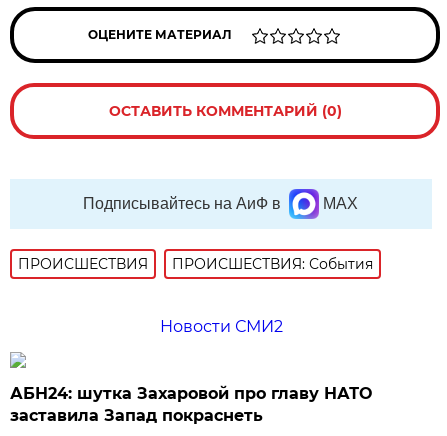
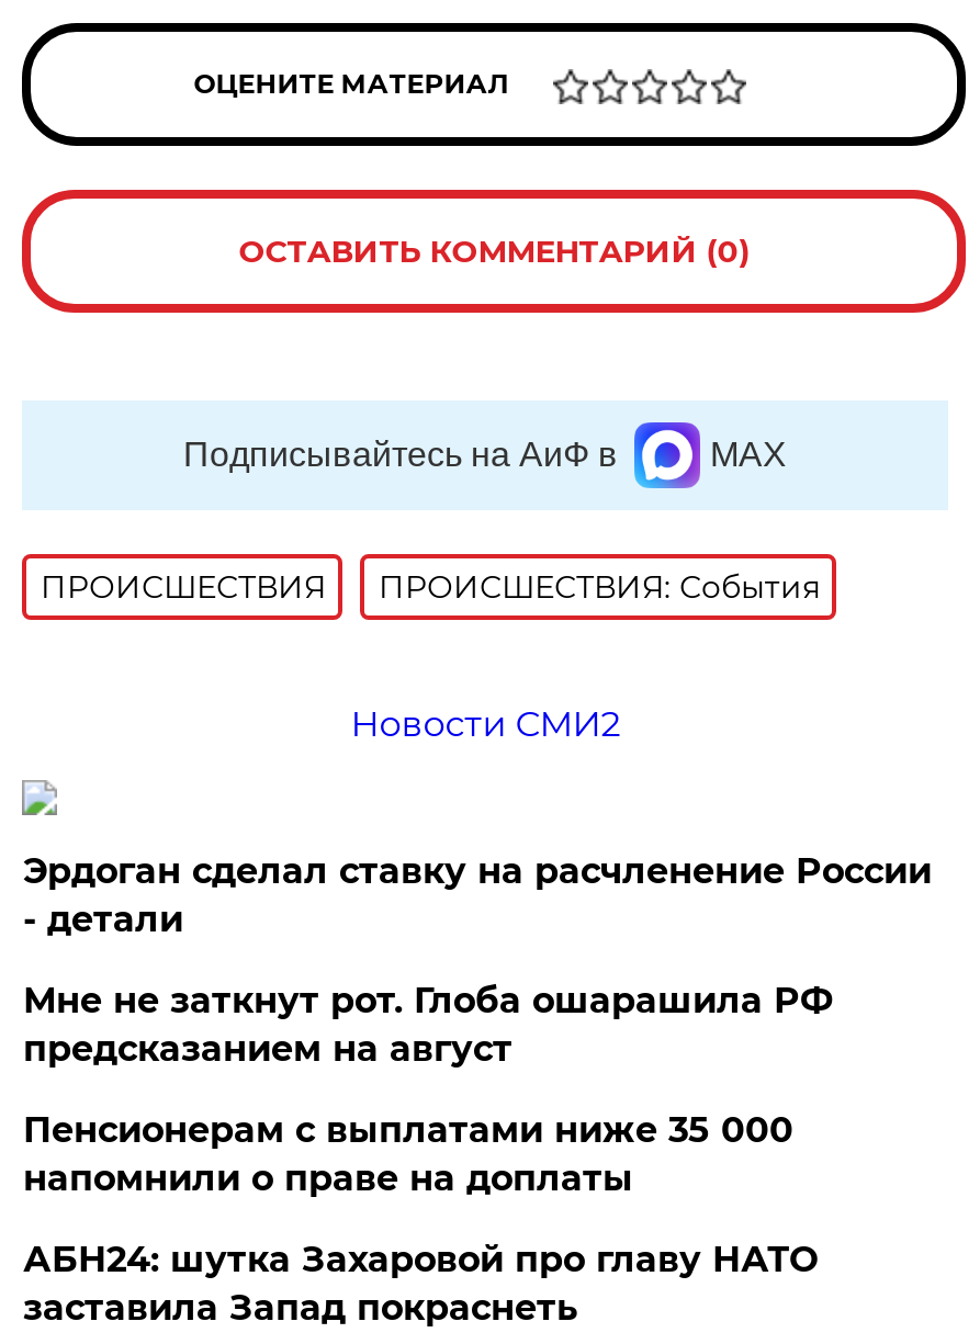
none -> [23,851,931,1199] Эрдоган сделал ставку на расчленение России | - детали | Мне не заткнут рот. Глоба ошарашила РФ | предсказанием на август | Пенсионерам с выплатами ниже 35 000 | напомнили о праве на доплаты

